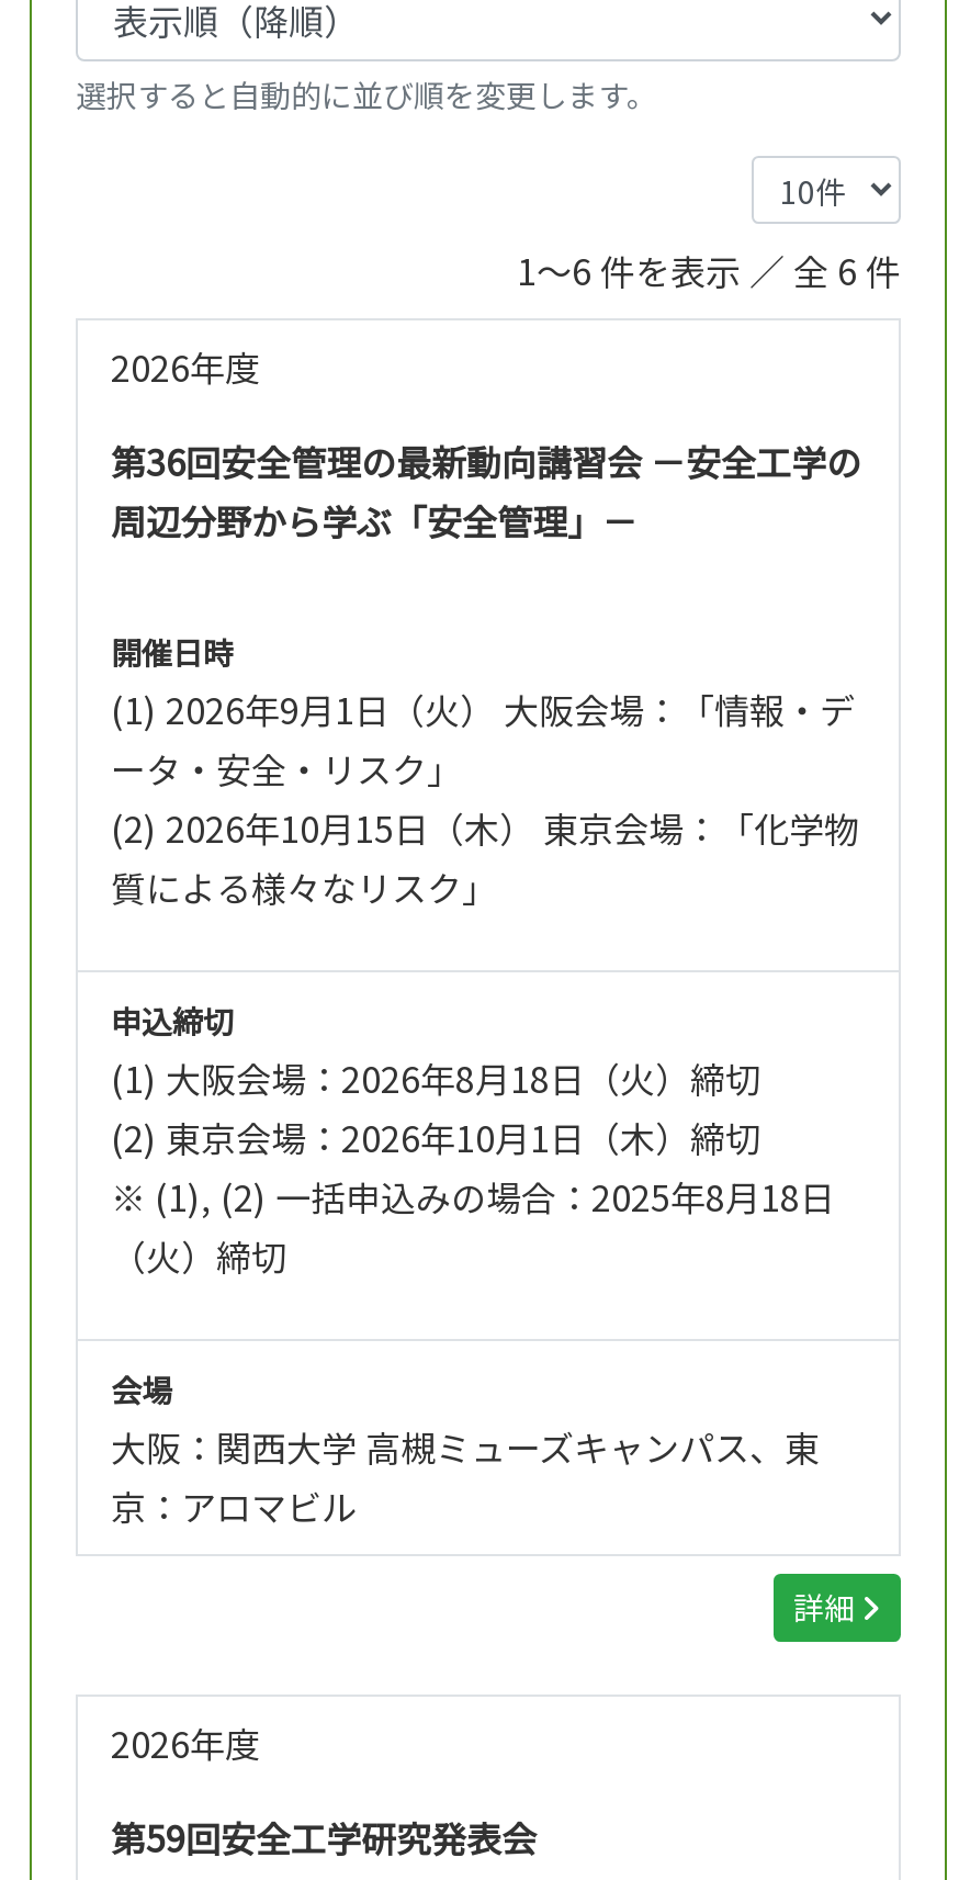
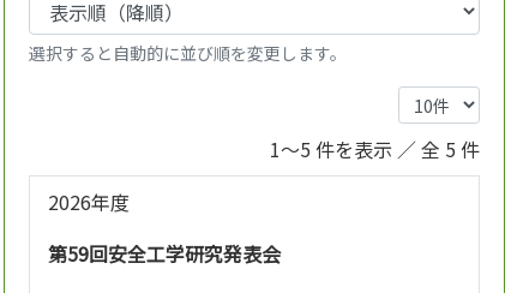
[111,244,901,1629] 1～6 件を表示 ／ 全 6 件 | 2026年度 | 第36回安全管理の最新動向講習会 －安全工学の | 周辺分野から学ぶ「安全管理」－ | 開催日時 | (1) 2026年9月1日（火） 大阪会場：「情報・デ | ータ・安全・リスク」 | (2) 2026年10月15日（木） 東京会場：「化学物 | 質による様々なリスク」 | 申込締切 | (1) 大阪会場：2026年8月18日（火）締切 | (2) 東京会場：2026年10月1日（木）締切 | ※ (1), (2) 一括申込みの場合：2025年8月18日 | （火）締切 | 会場 | 大阪：関西大学 高槻ミューズキャンパス、東 | 京：アロマビル | 詳細 -> [270,135,480,164] 1～5 件を表示 ／ 全 5 件

